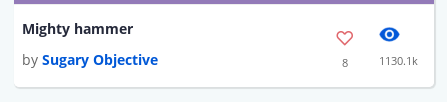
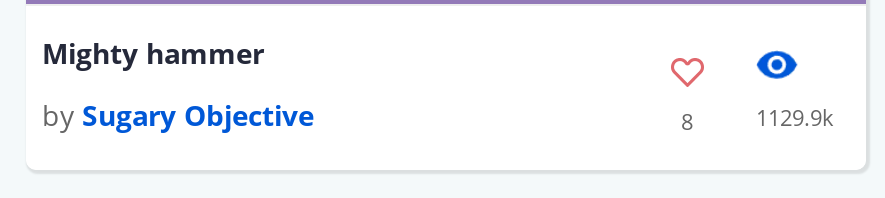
[379,53,418,68] 1130.1k -> [756,102,834,132] 1129.9k

